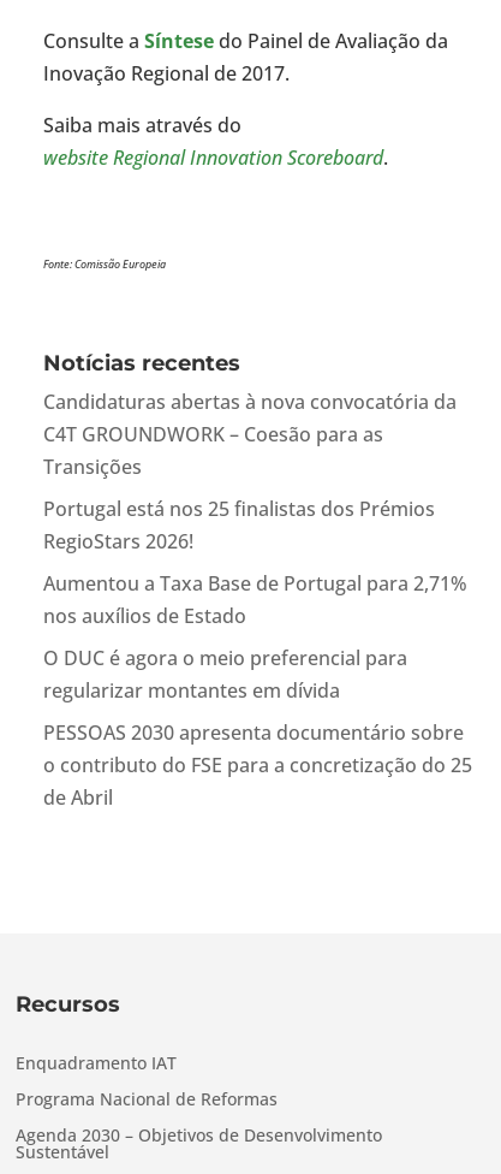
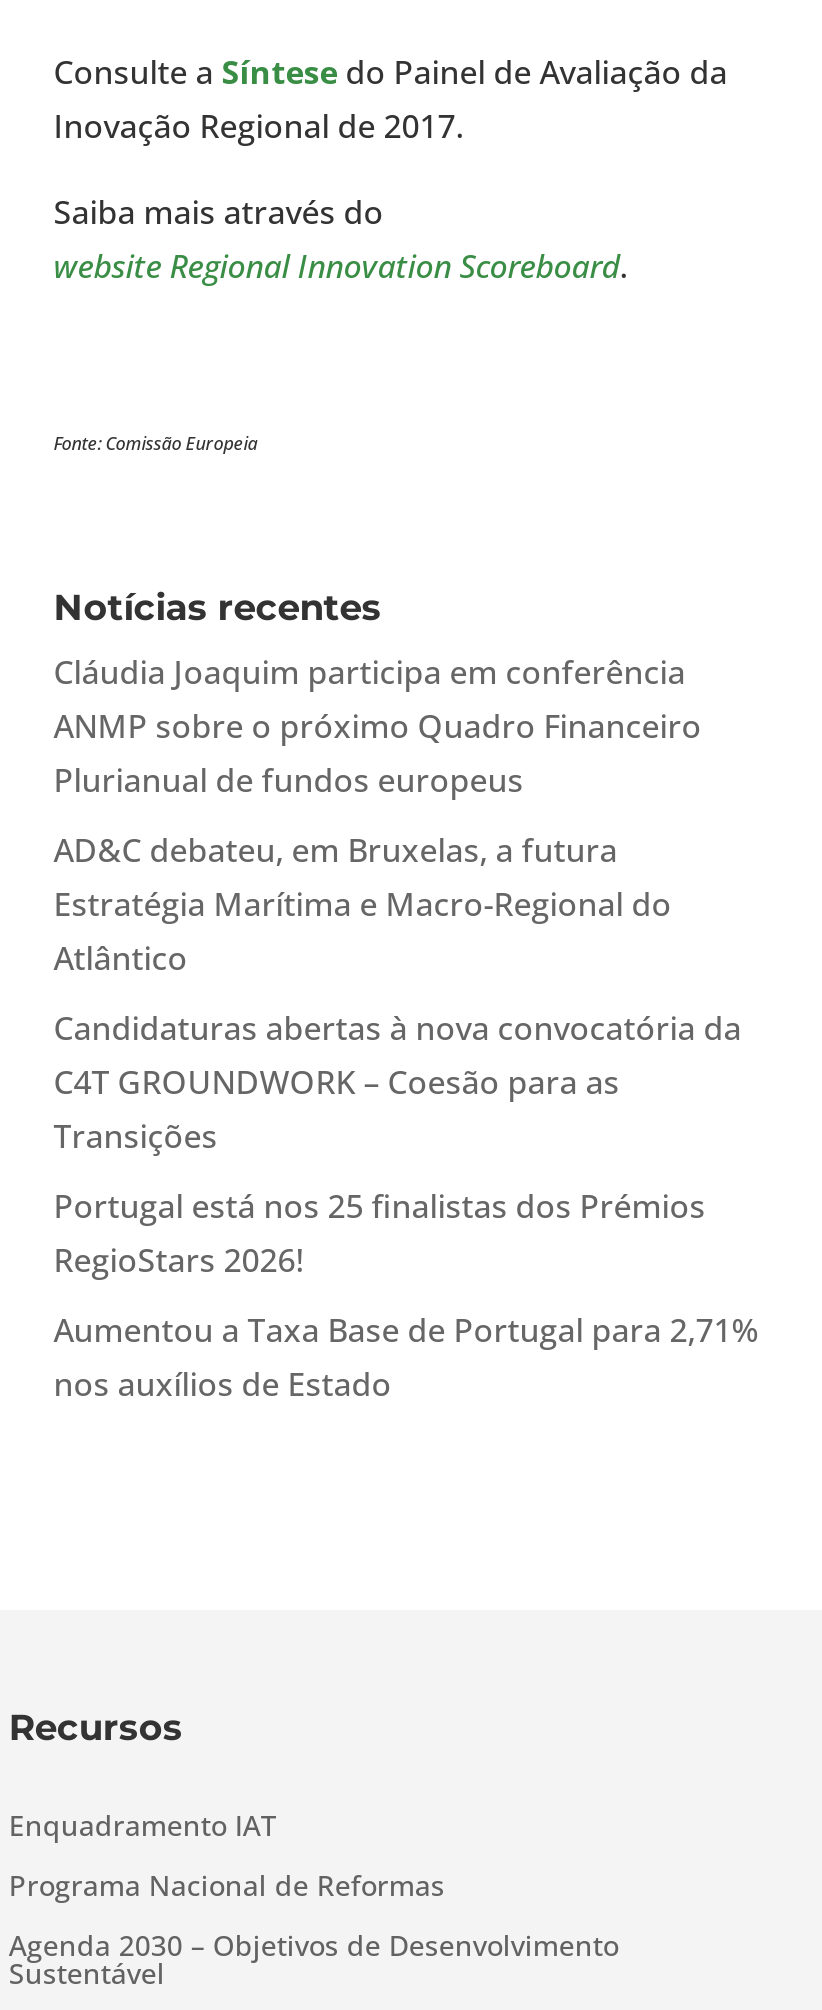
none -> [54,650,702,980] Cláudia Joaquim participa em conferência | ANMP sobre o próximo Quadro Financeiro | Plurianual de fundos europeus | AD&C debateu, em Bruxelas, a futura | Estratégia Marítima e Macro-Regional do | Atlântico
moved [43,389,467,629] -> [54,1006,760,1406]: Candidaturas abertas à nova convocatória da | C4T GROUNDWORK – Coesão para as | Transições | Portugal está nos 25 finalistas dos Prémios | RegioStars 2026! | Aumentou a Taxa Base de Portugal para 2,71% | nos auxílios de Estado
[43,645,472,811] O DUC é agora o meio preferencial para | regularizar montantes em dívida | PESSOAS 2030 apresenta documentário sobre | o contributo do FSE para a concretização do 25 | de Abril -> none

